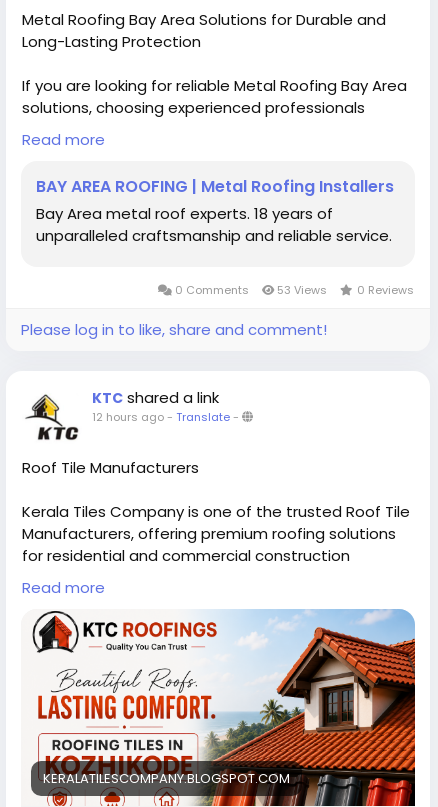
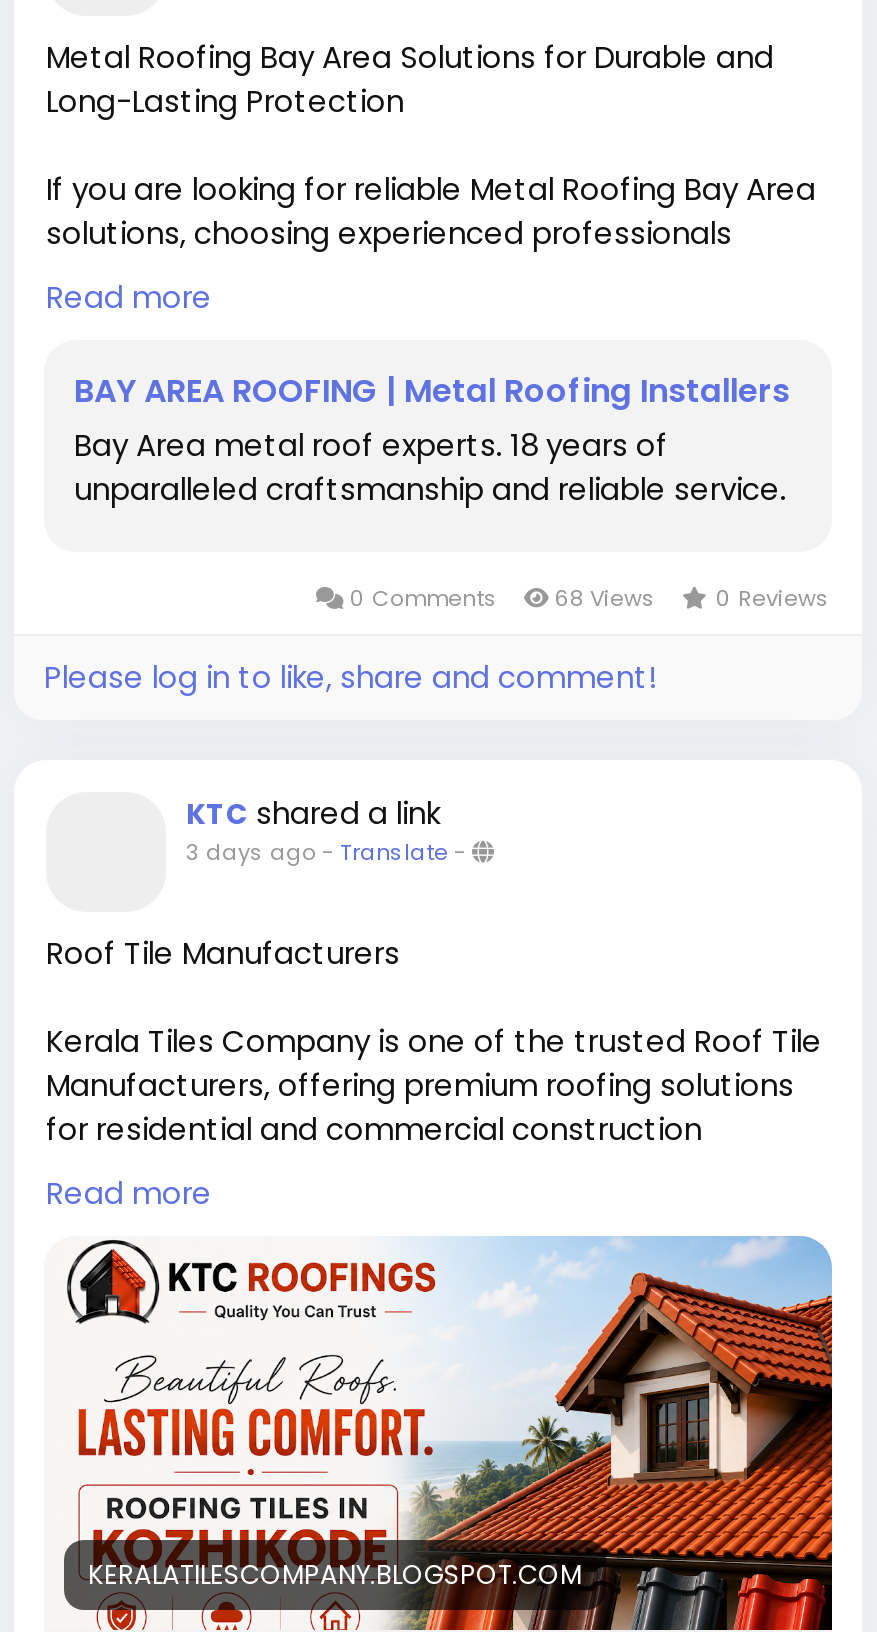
[172,282,414,298] 0 Comments 53 Views 0 Reviews -> [344,582,830,614] 0 Comments 68 Views 0 Reviews
[26,394,78,441] [image] -> none
[92,409,242,425] 12 hours ago - Translate - -> [186,836,472,868] 3 days ago - Translate -

